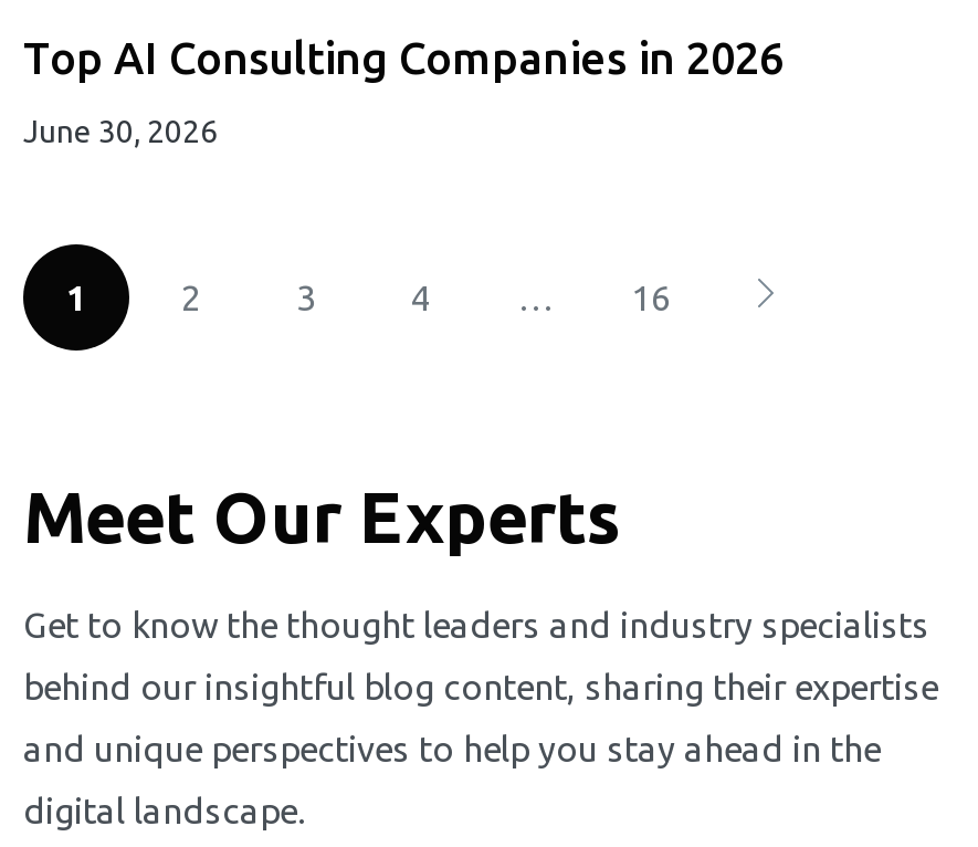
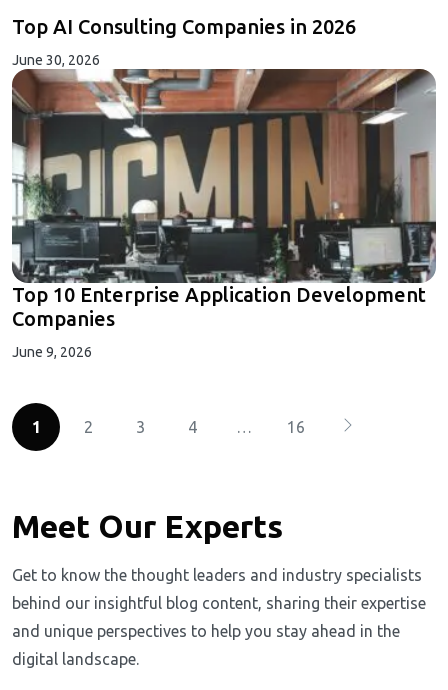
none -> [11,68,437,360] [image] | Top 10 Enterprise Application Development | Companies | June 9, 2026

